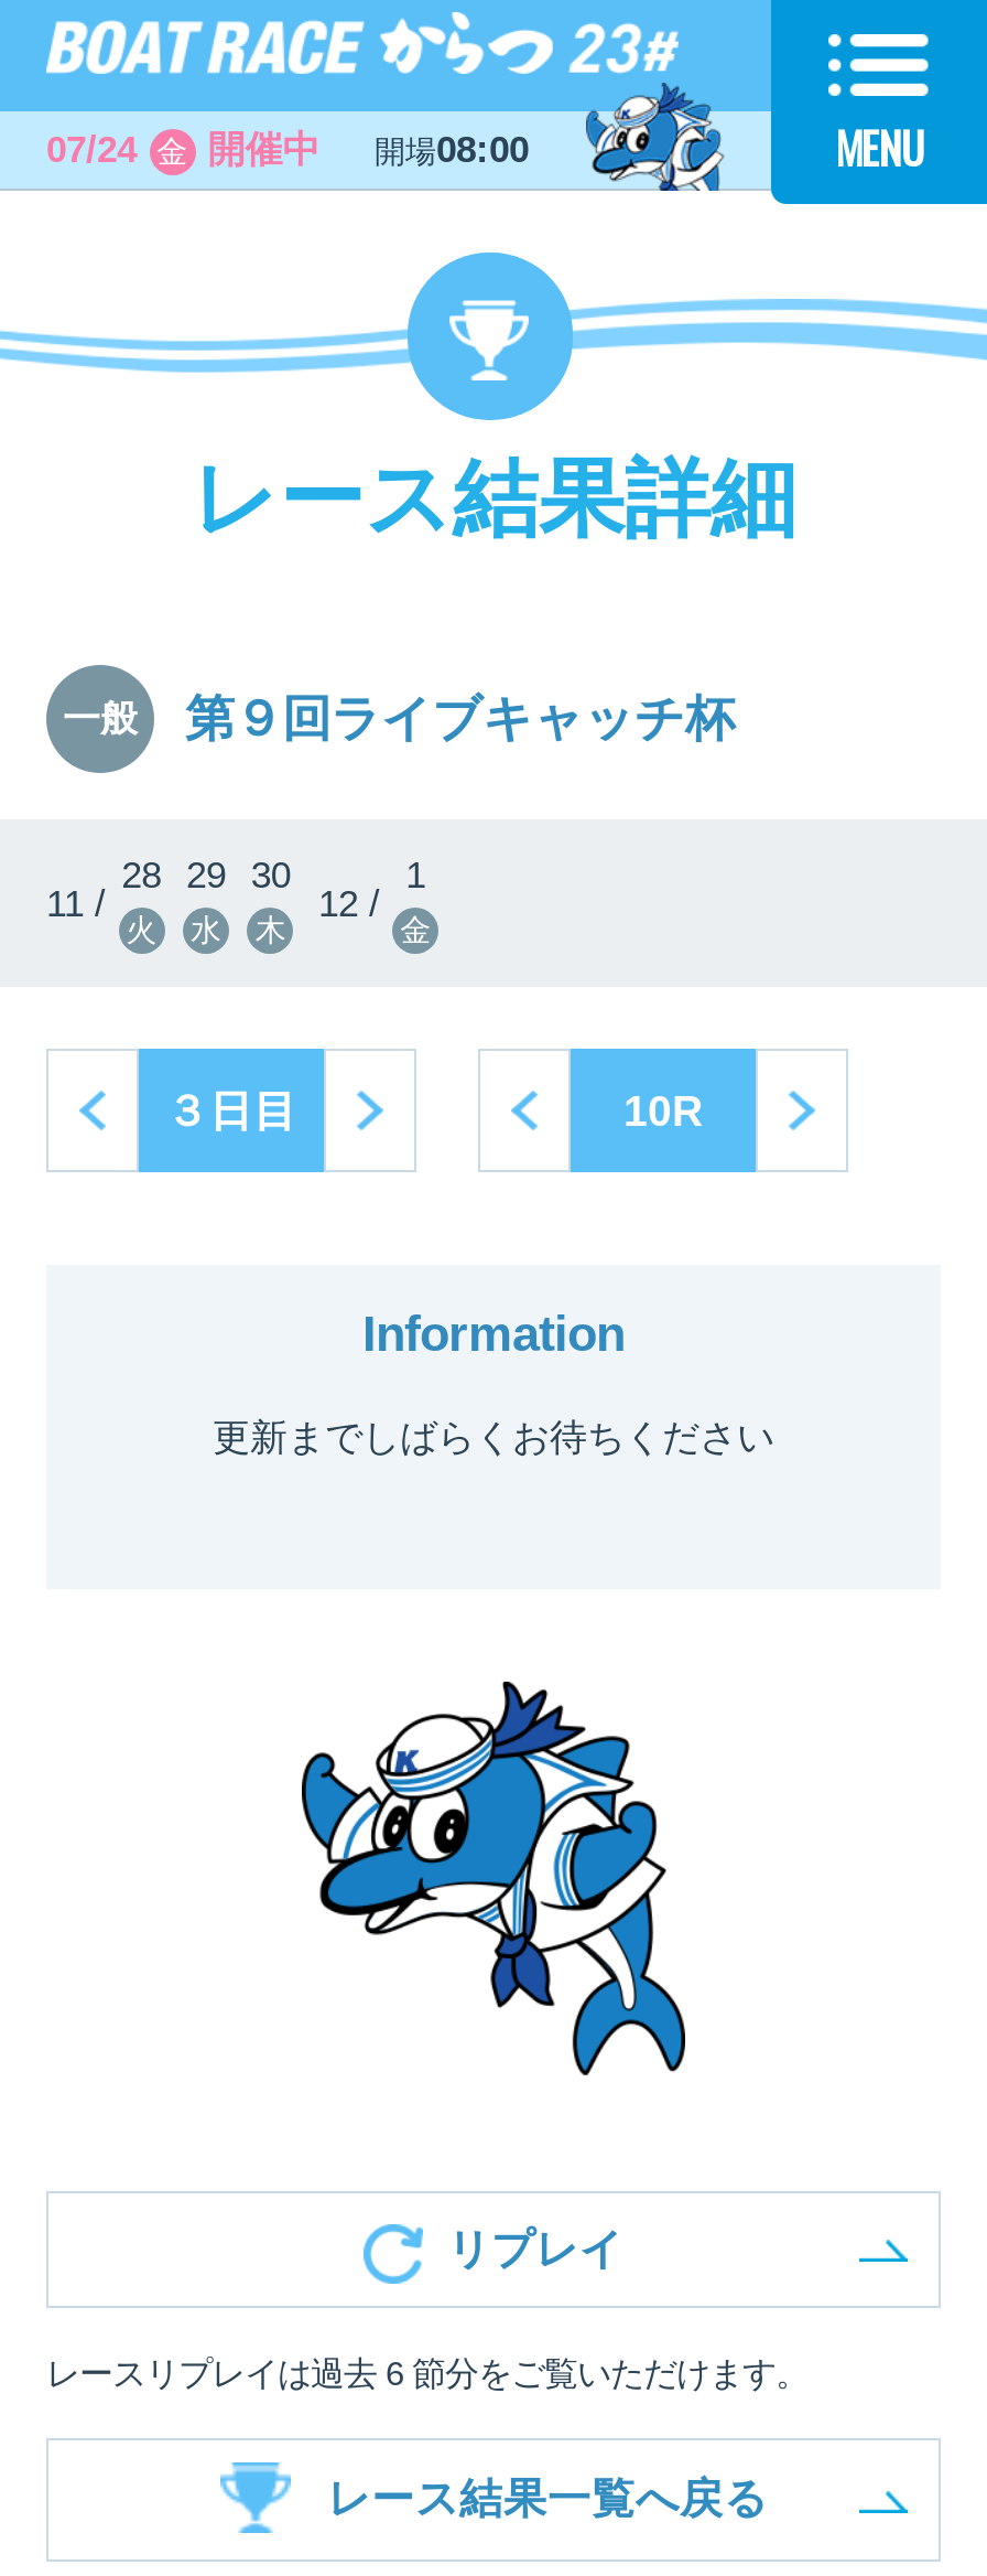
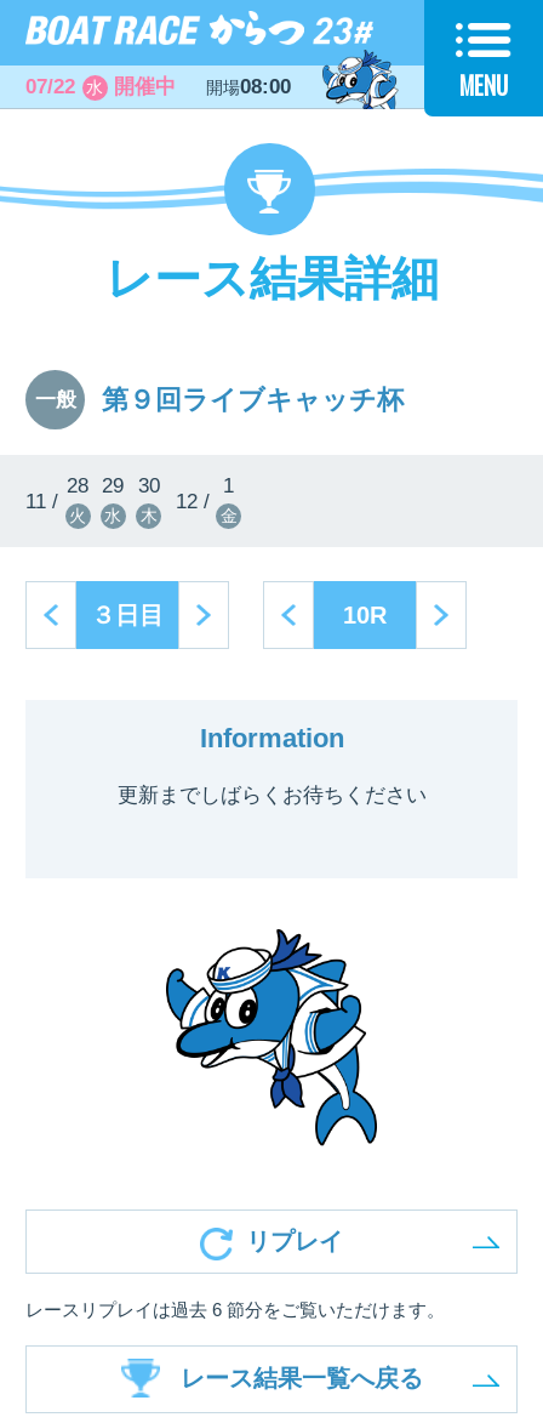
[46,129,529,171] 07/24 金 開催中 開場08:00 -> [25,75,291,98] 07/22 水 開催中 開場08:00

